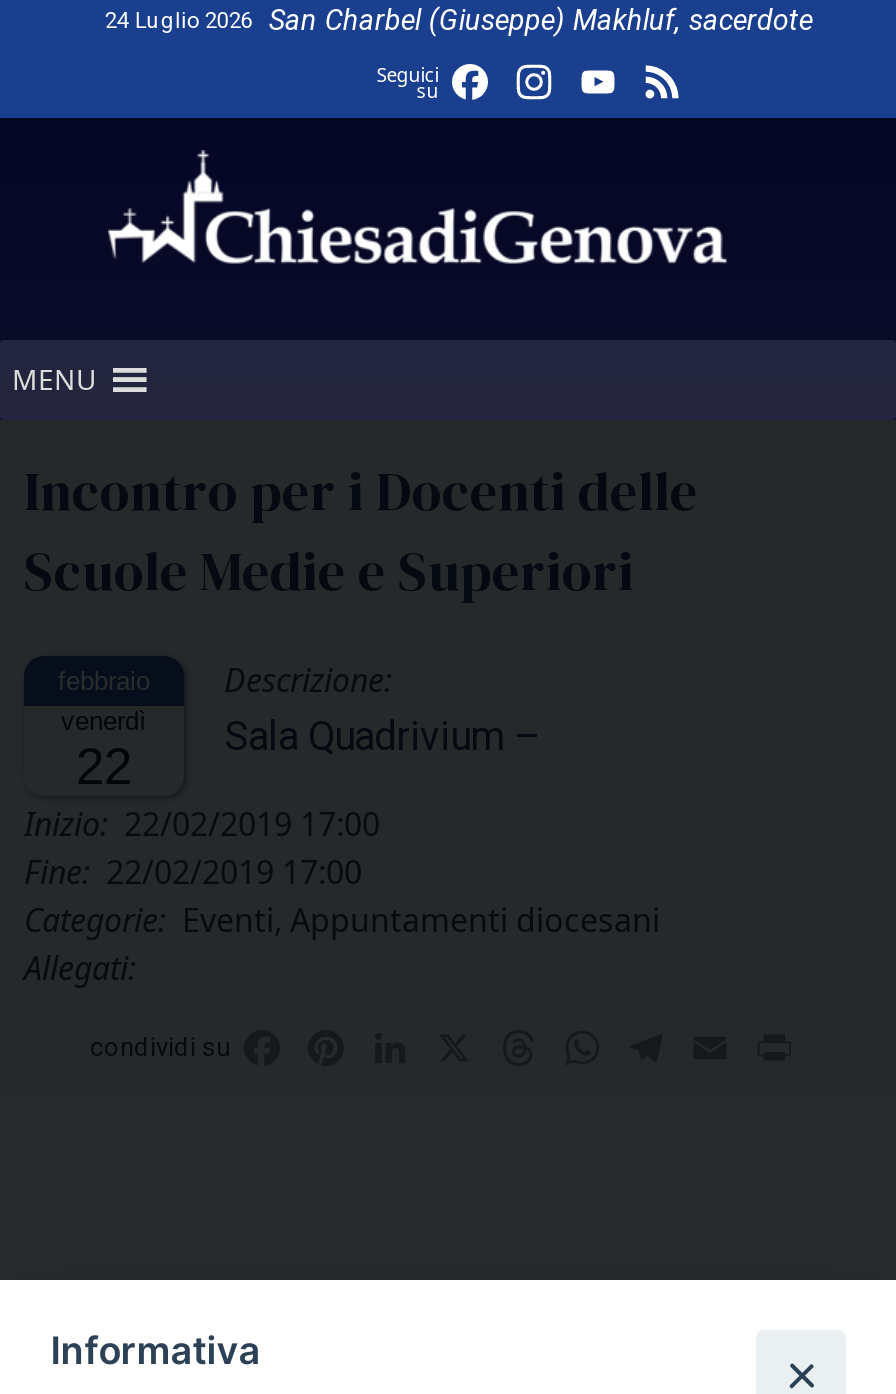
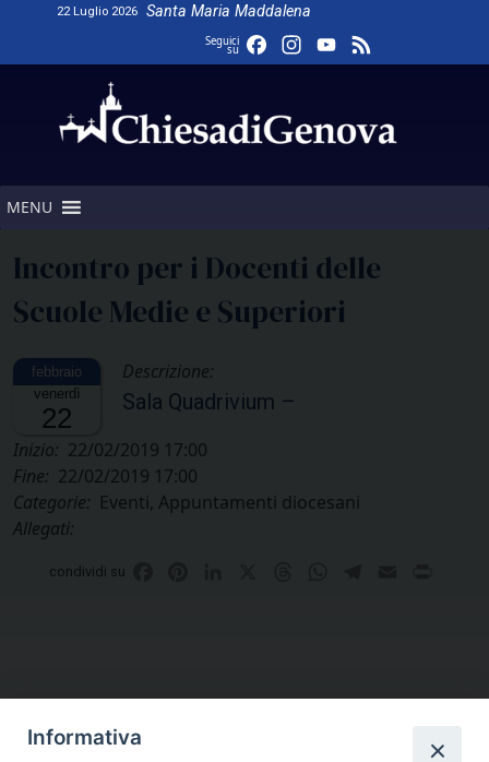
[105,4,813,38] 24 Luglio 2026 | San Charbel (Giuseppe) Makhluf, sacerdote -> [57,2,312,21] 22 Luglio 2026 | Santa Maria Maddalena

